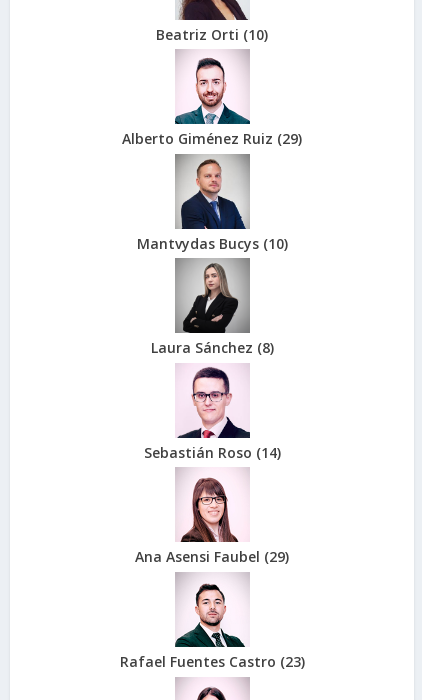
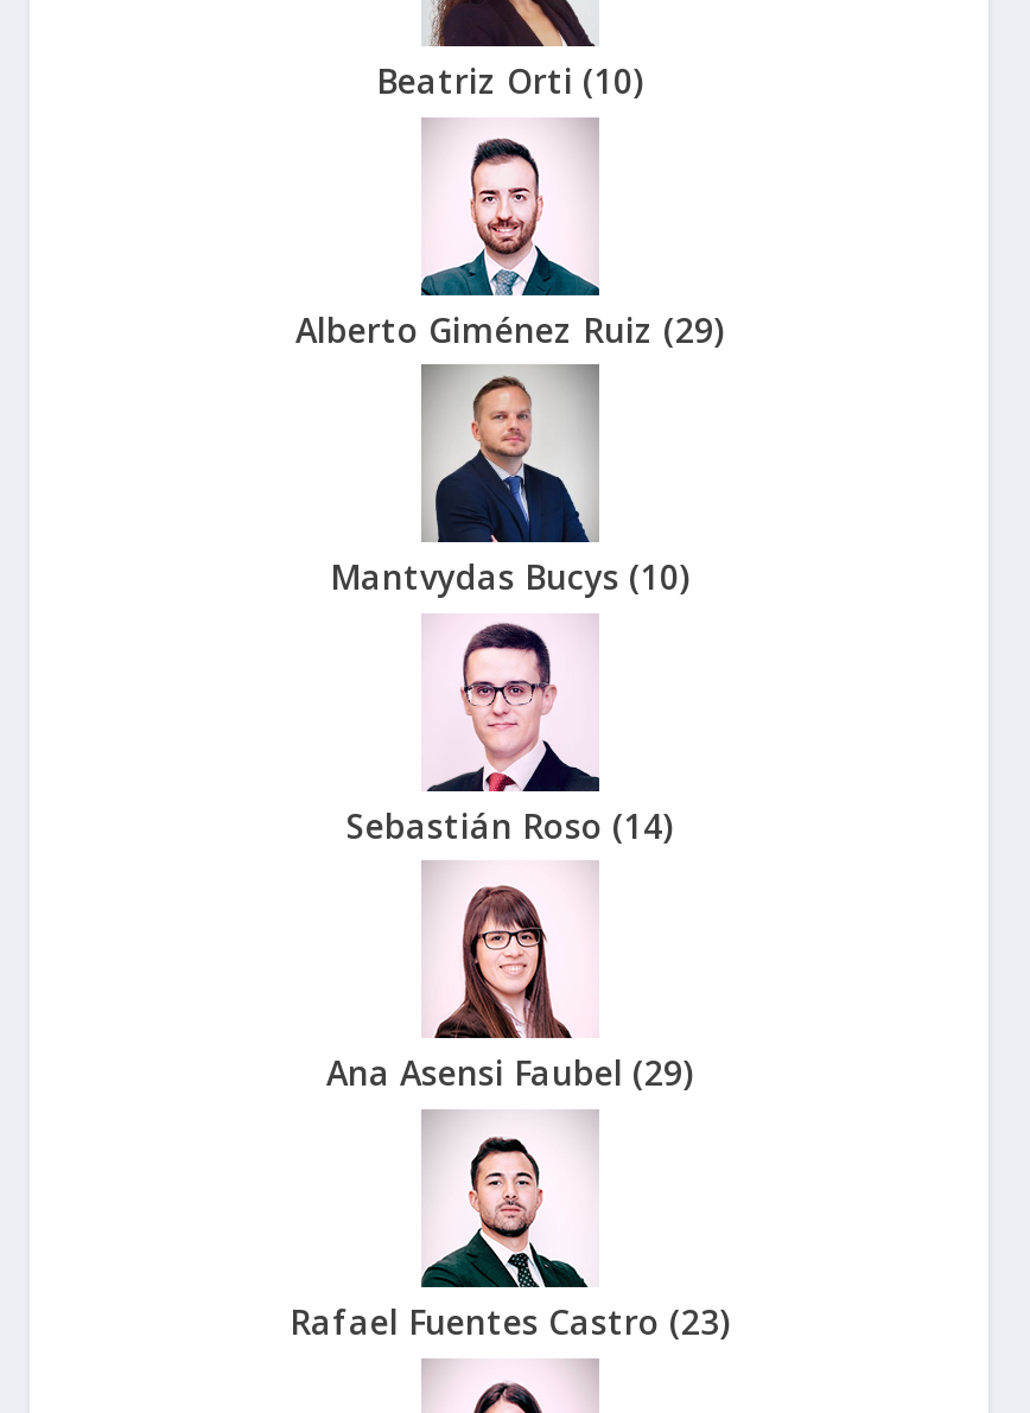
[150,266,273,357] [image] | Laura Sánchez (8) -> none

